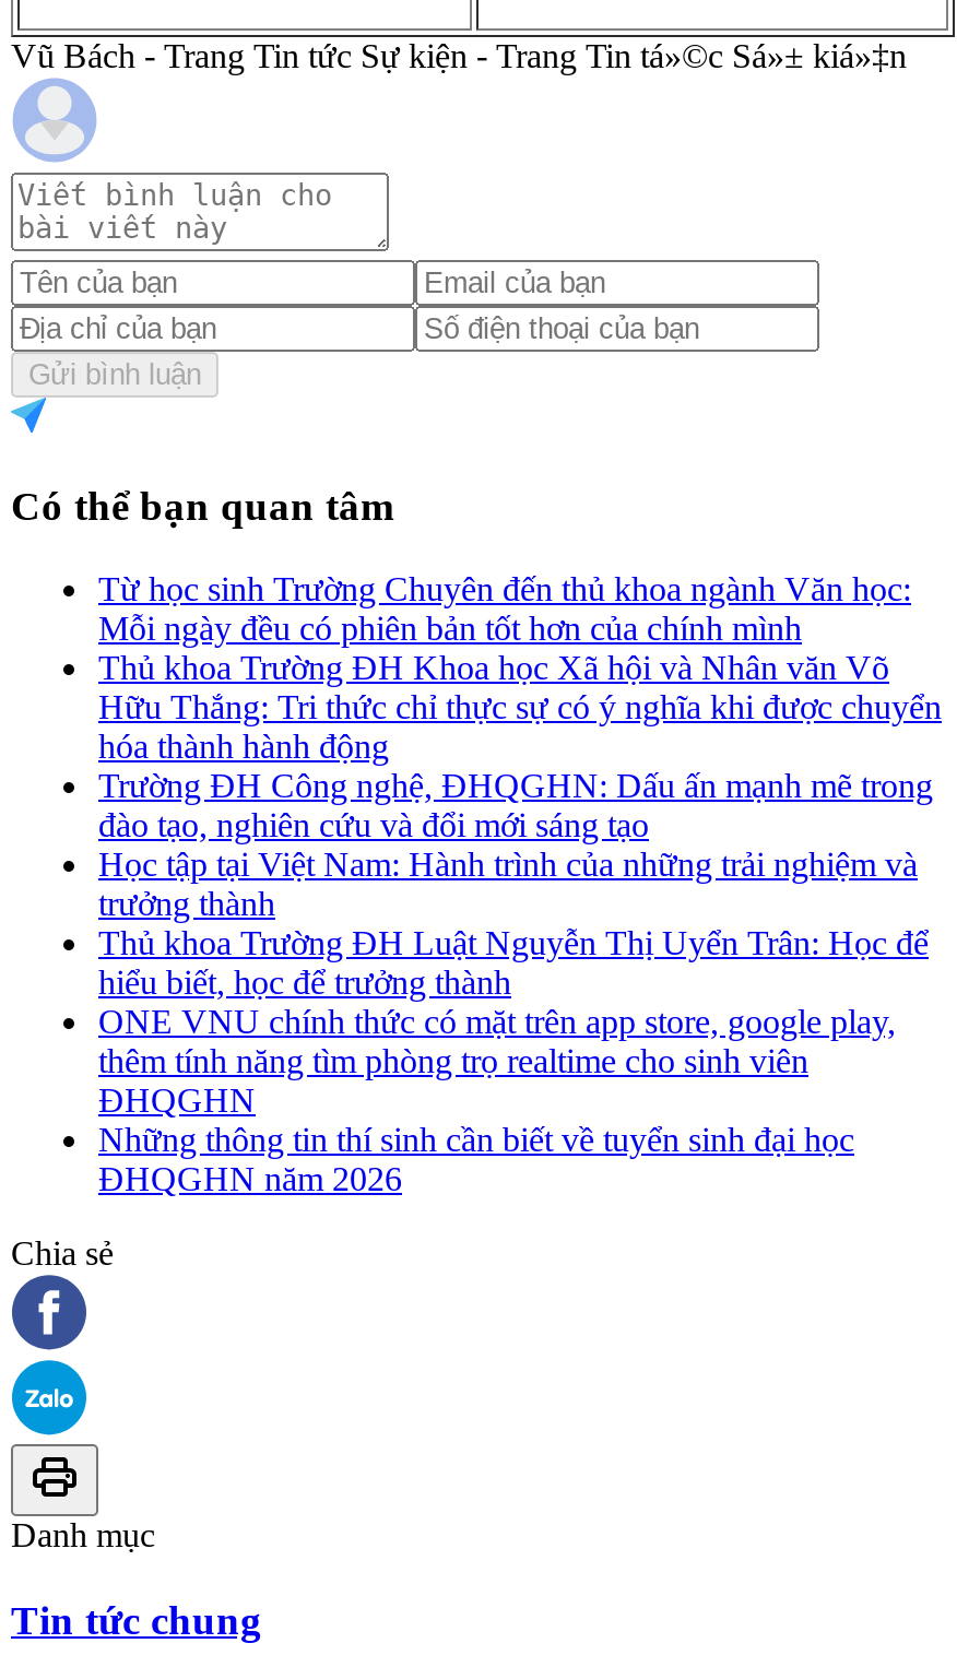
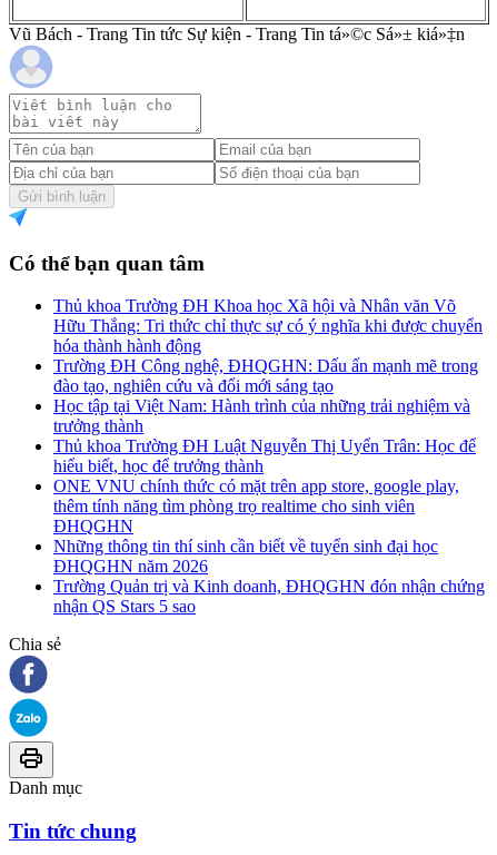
[98,571,911,647] Từ học sinh Trường Chuyên đến thủ khoa ngành Văn học: | Mỗi ngày đều có phiên bản tốt hơn của chính mình -> none
moved [98,649,942,1198] -> [53,296,483,576]: Thủ khoa Trường ĐH Khoa học Xã hội và Nhân văn Võ | Hữu Thắng: Tri thức chỉ thực sự có ý nghĩa khi được chuyển | hóa thành hành động | ... | Những thông tin thí sinh cần biết về tuyển sinh đại học | ĐHQGHN năm 2026
none -> [53,577,485,616] Trường Quản trị và Kinh doanh, ĐHQGHN đón nhận chứng | nhận QS Stars 5 sao

